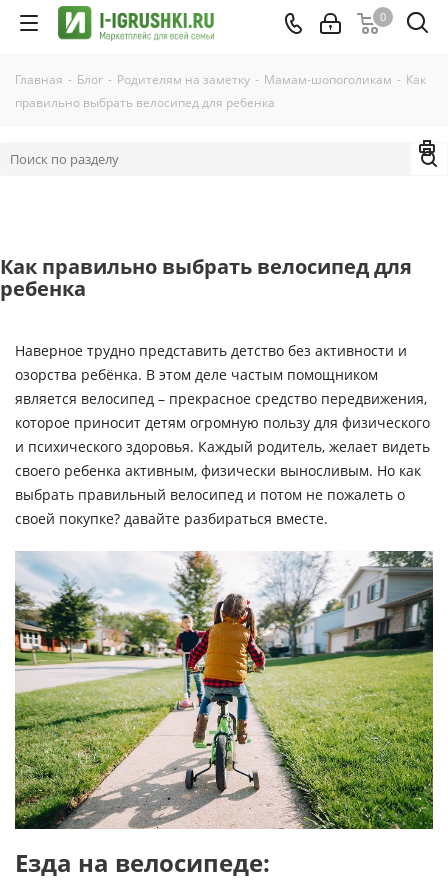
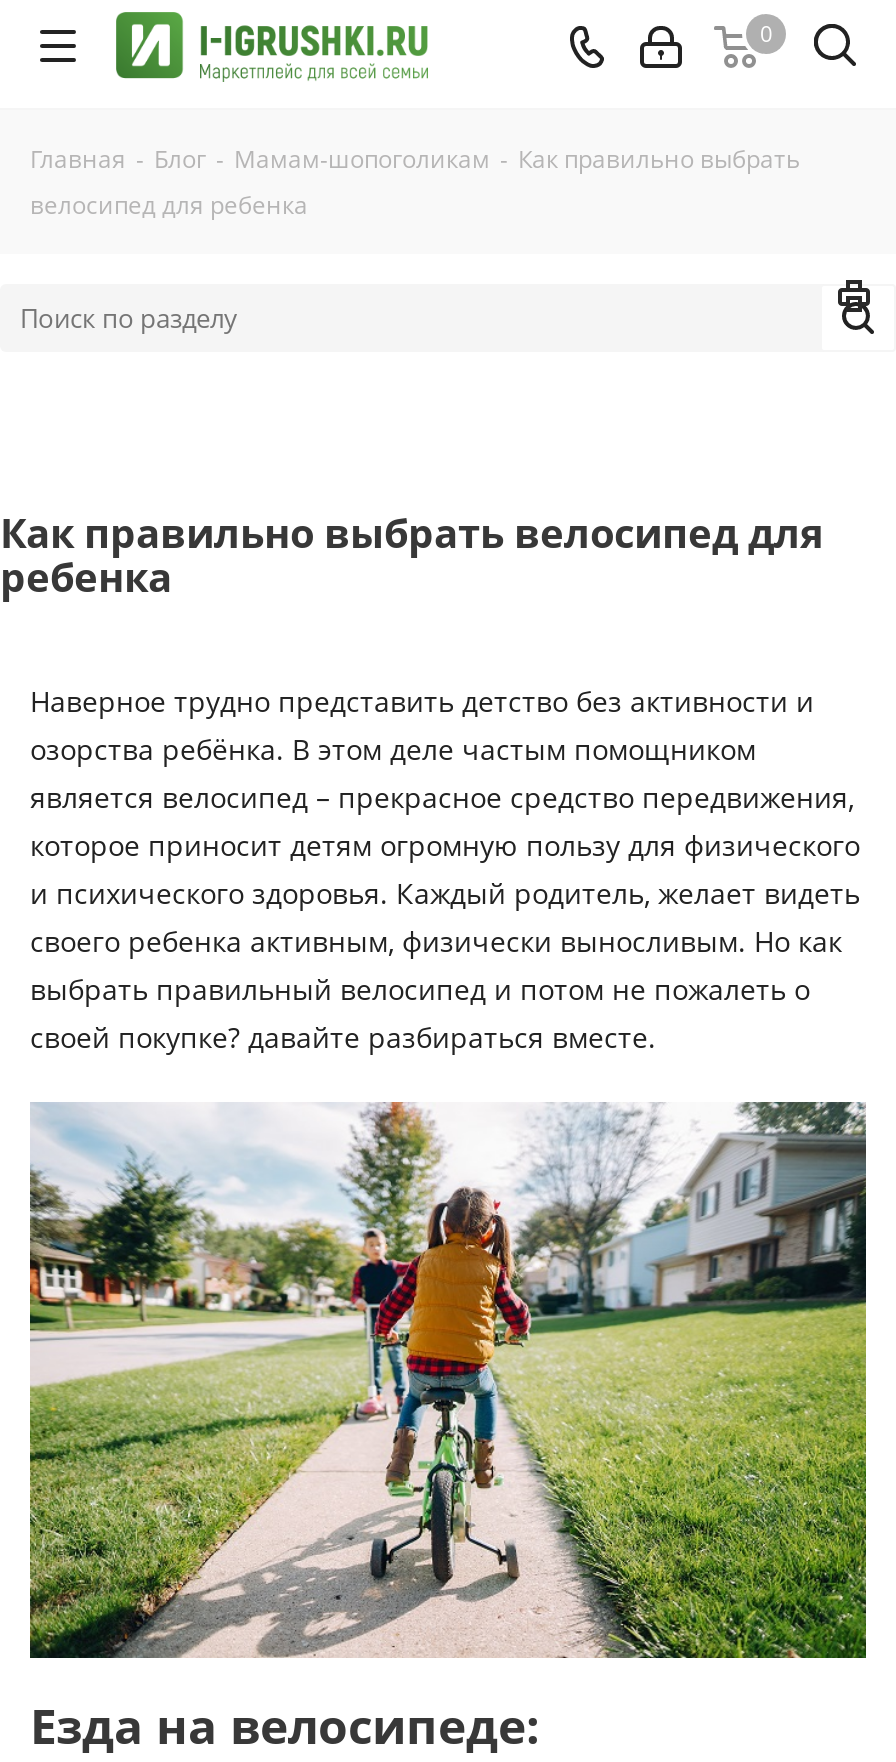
[15,71,426,111] Главная - Блог - Родителям на заметку - Мамам-шопоголикам - Как | правильно выбрать велосипед для ребенка -> [30,142,800,222] Главная - Блог - Мамам-шопоголикам - Как правильно выбрать | велосипед для ребенка

